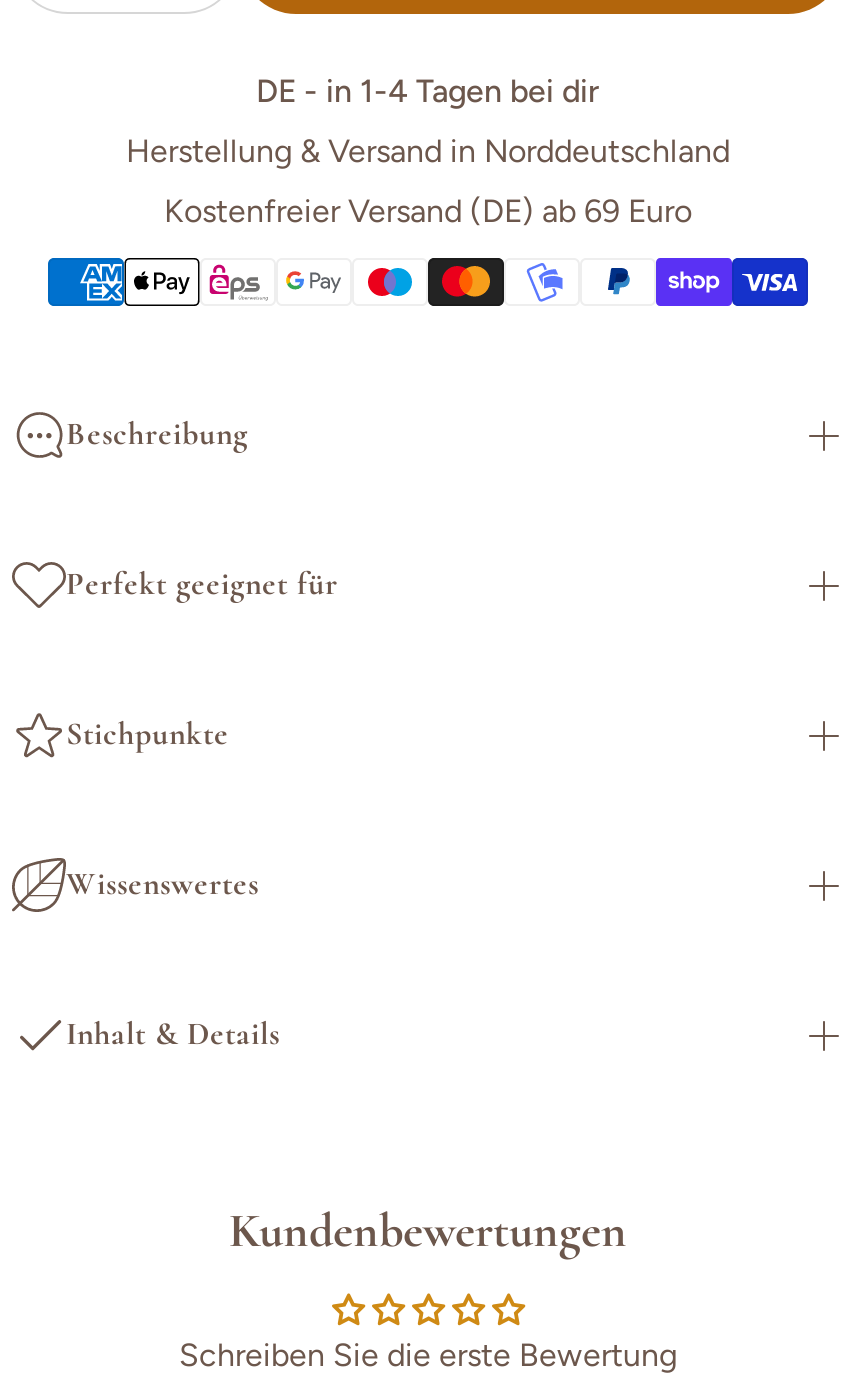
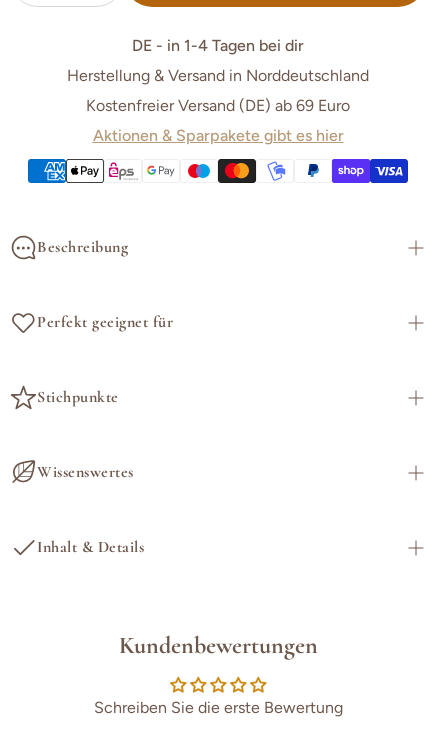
none -> [92,126,343,145] Aktionen & Sparpakete gibt es hier

